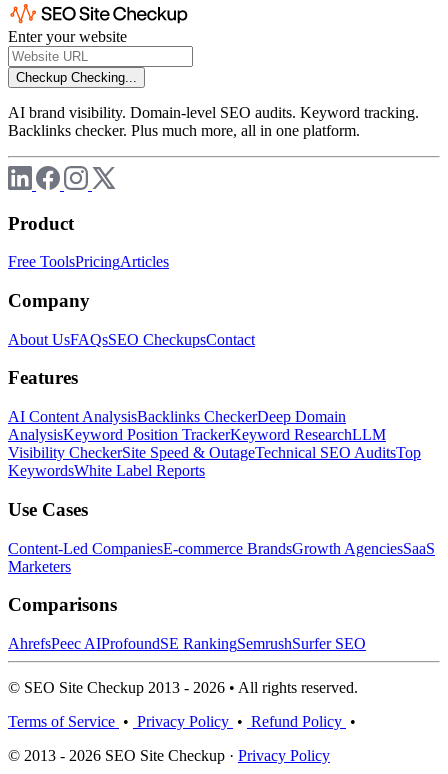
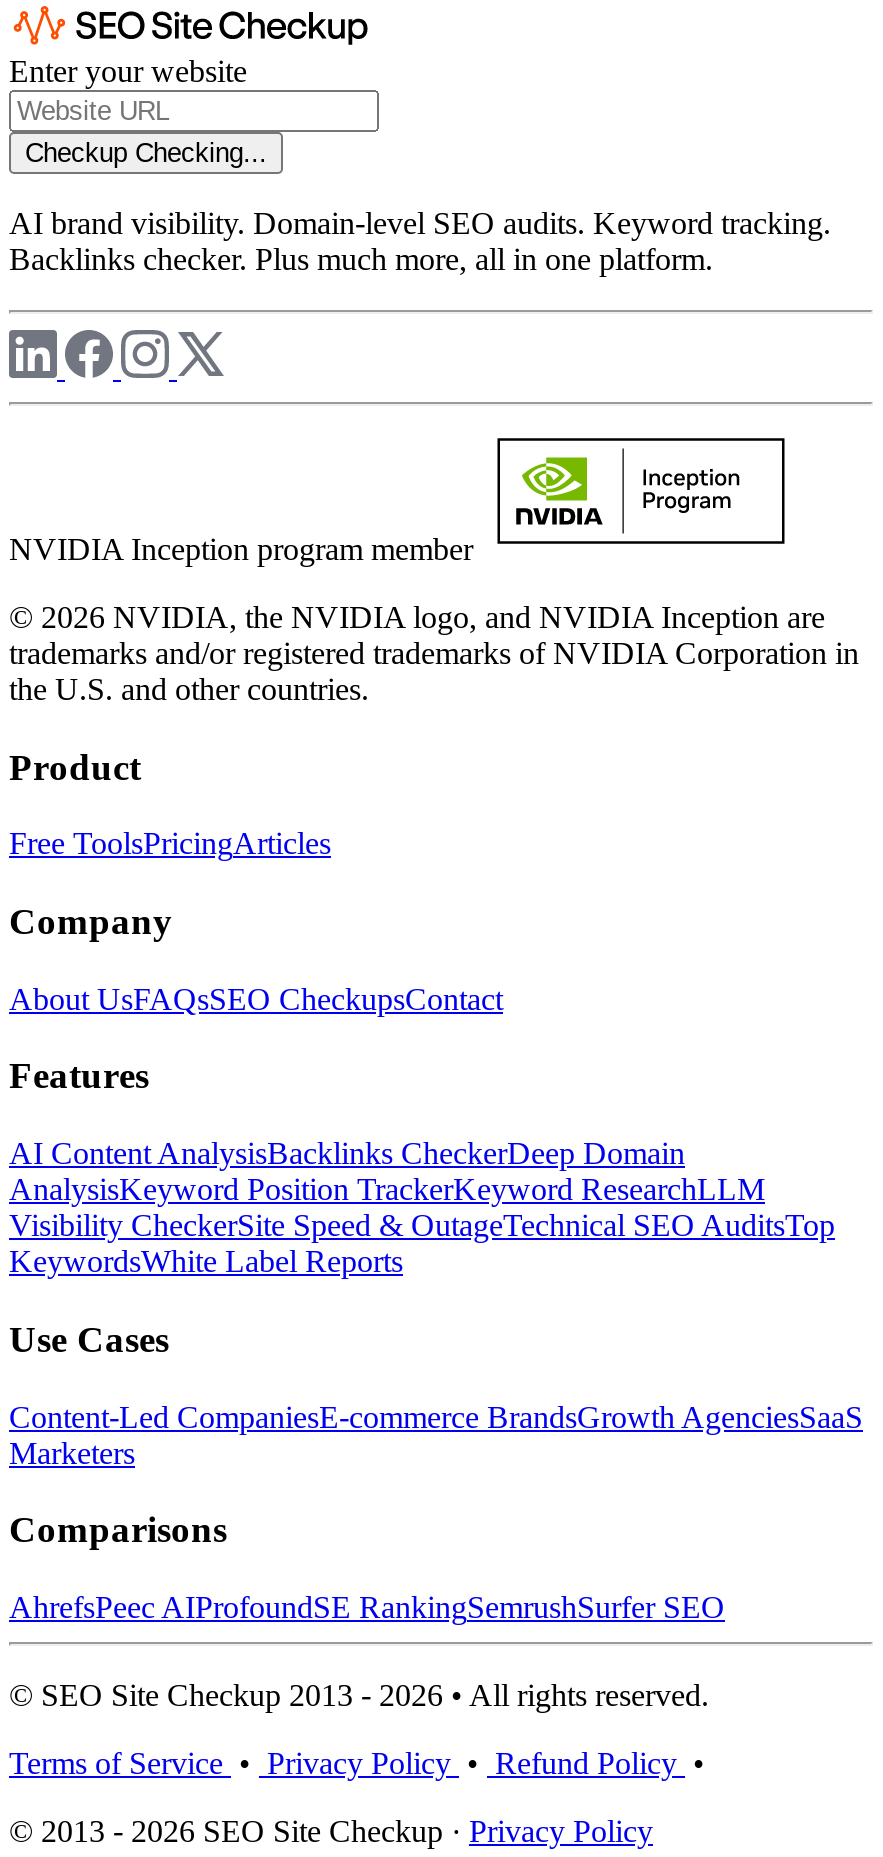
none -> [9,436,859,706] [image] | NVIDIA Inception program member | © 2026 NVIDIA, the NVIDIA logo, and NVIDIA Inception are | trademarks and/or registered trademarks of NVIDIA Corporation in | the U.S. and other countries.

